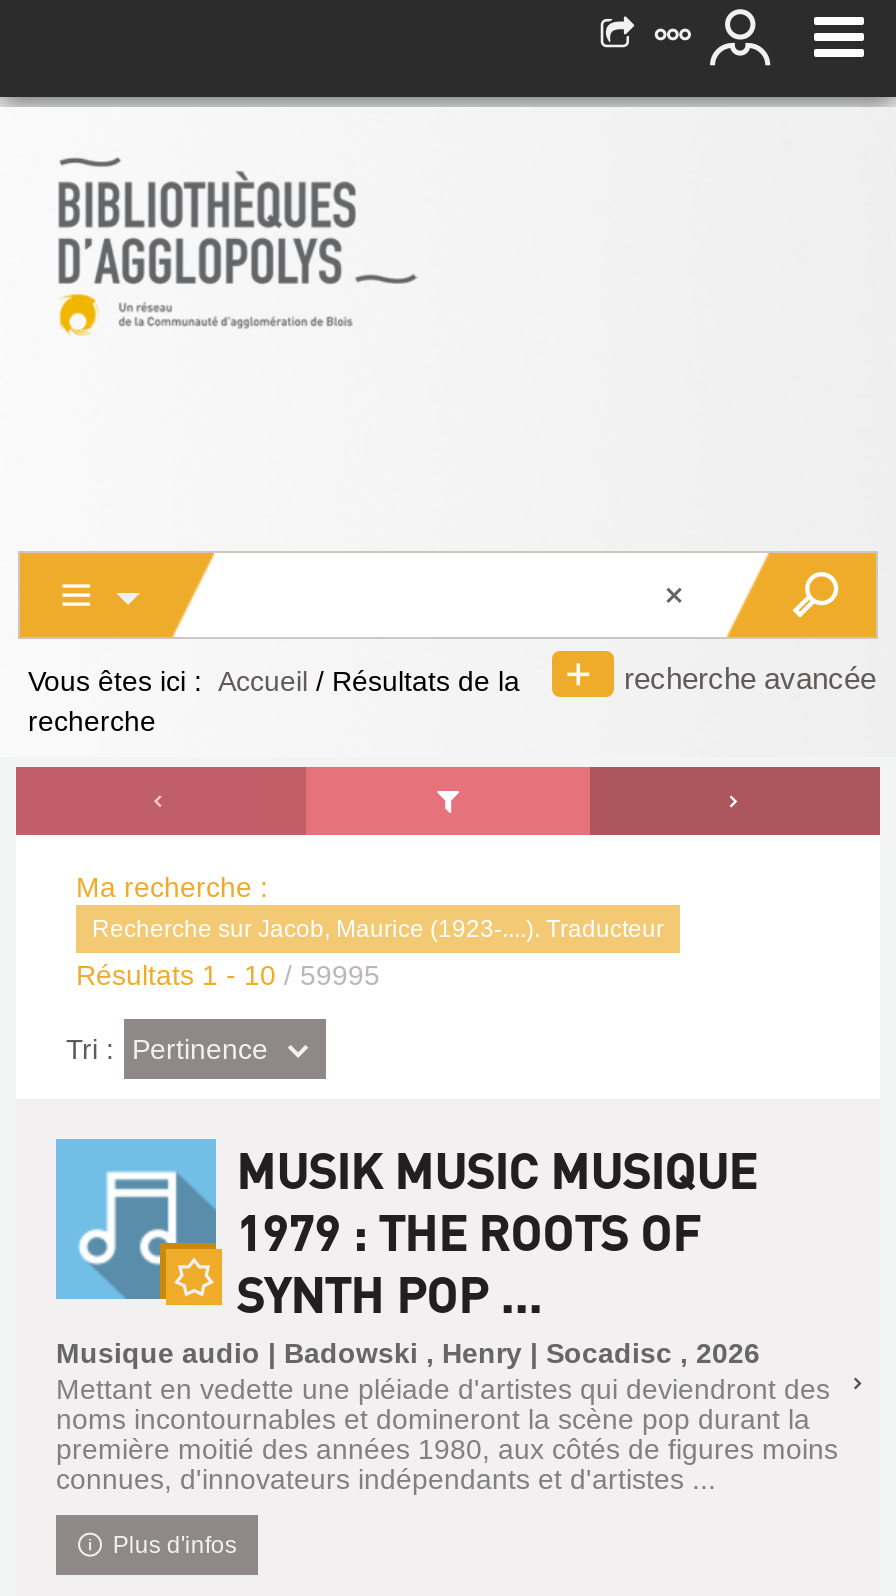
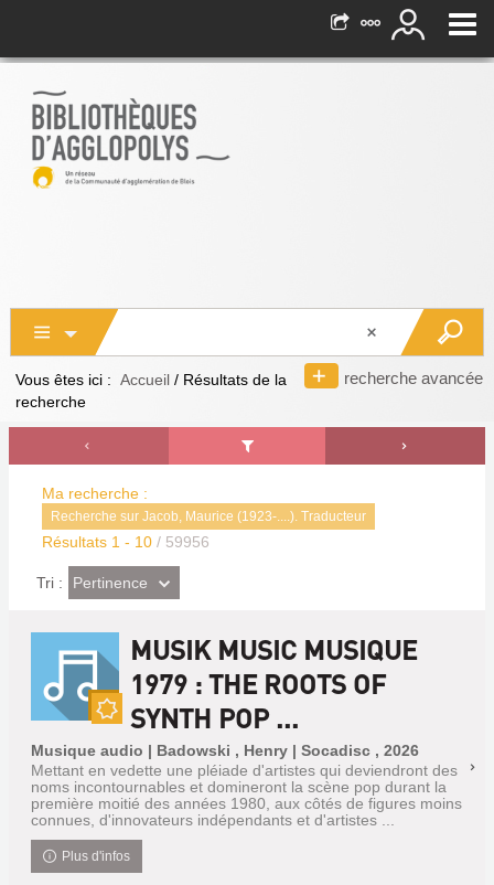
[76,959,380,991] Résultats 1 - 10 / 59995 -> [42,533,210,551] Résultats 1 - 10 / 59956

